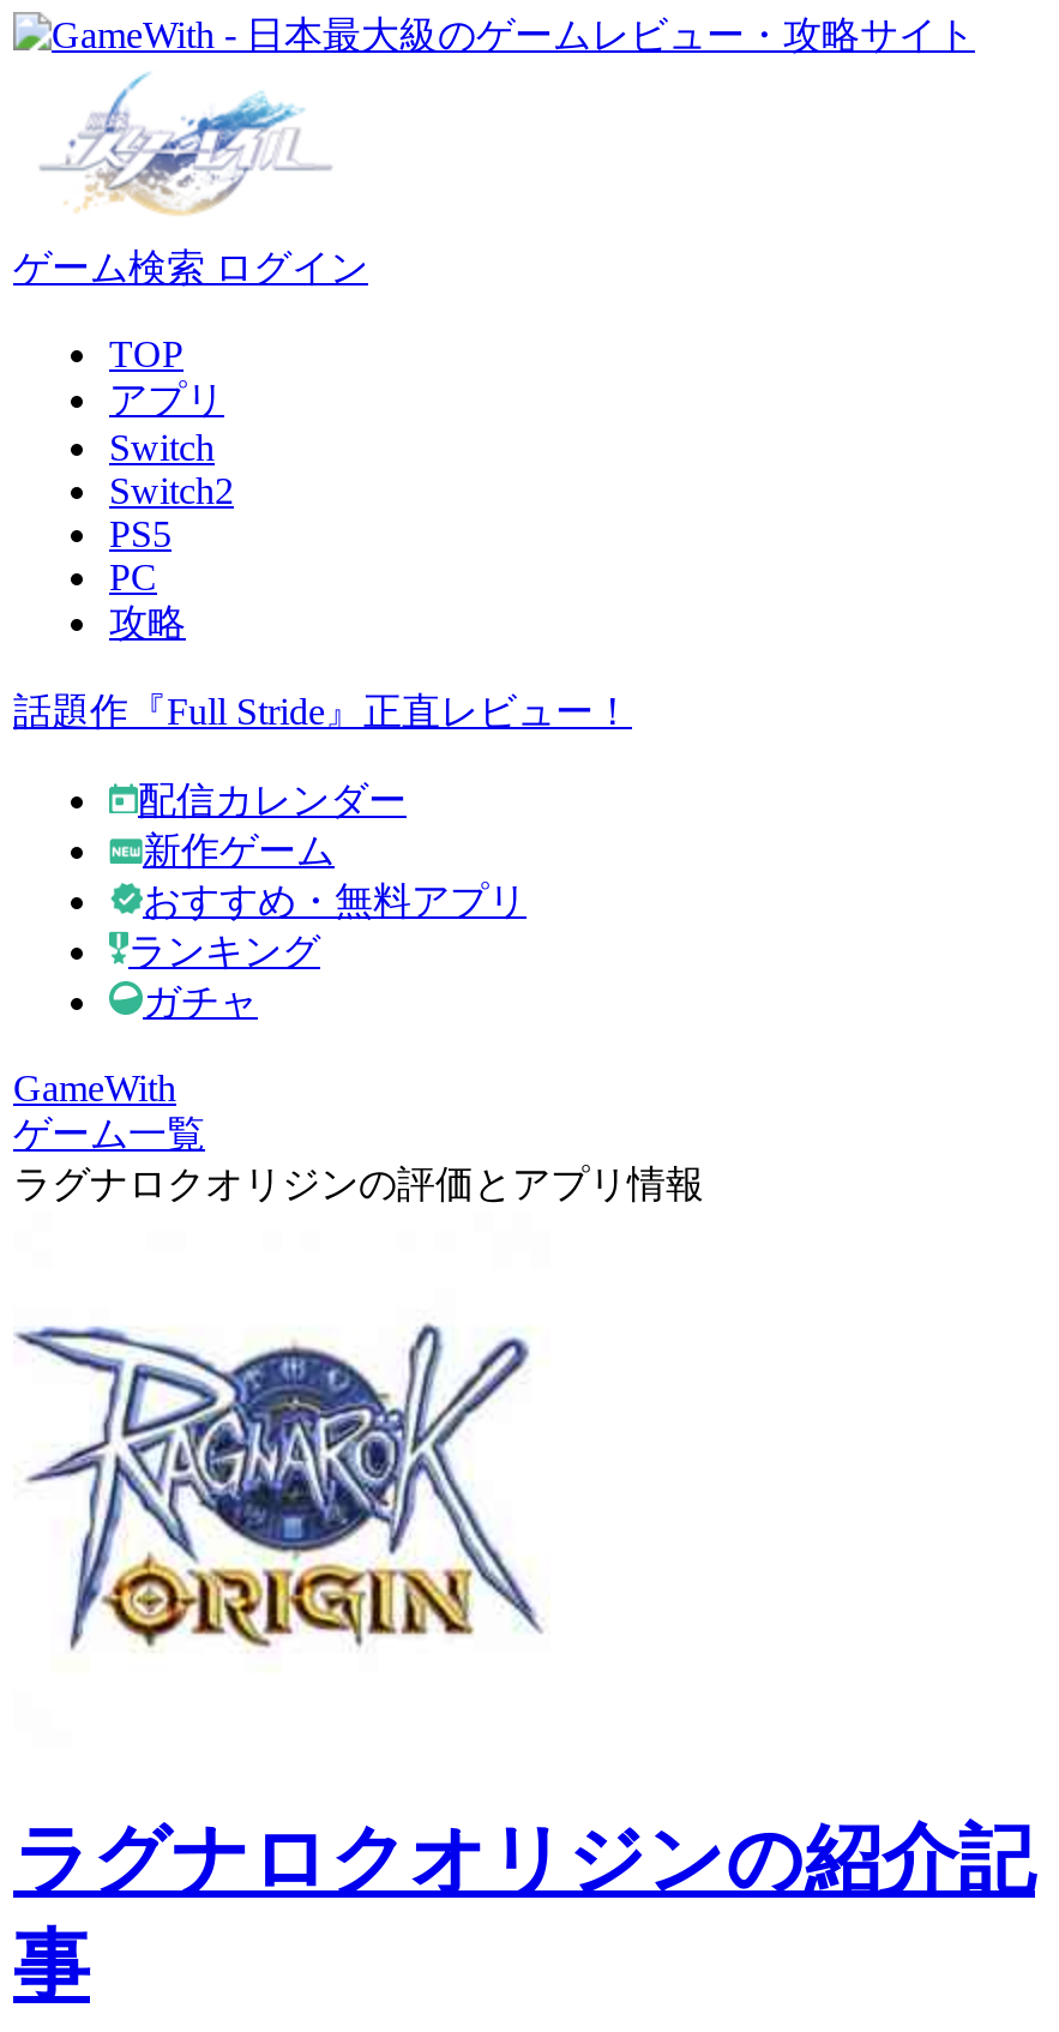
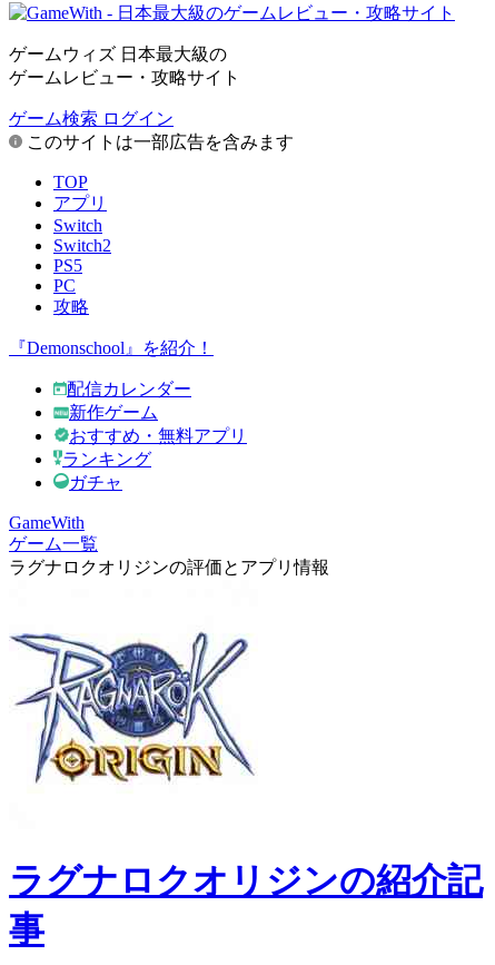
none -> [9,45,240,87] ゲームウィズ 日本最大級の | ゲームレビュー・攻略サイト
none -> [22,132,294,151] このサイトは一部広告を含みます
[13,691,632,732] 話題作『Full Stride』正直レビュー！ -> [9,338,214,357] 『Demonschool』を紹介！

